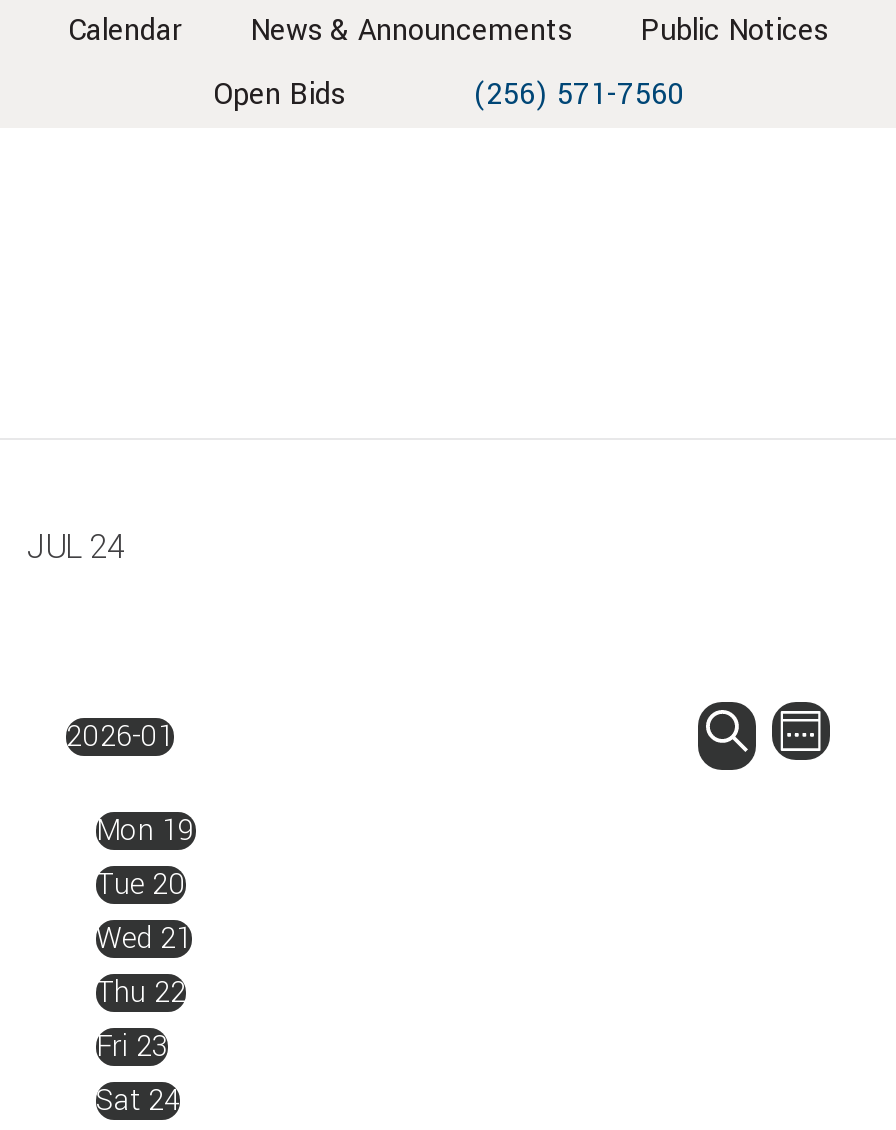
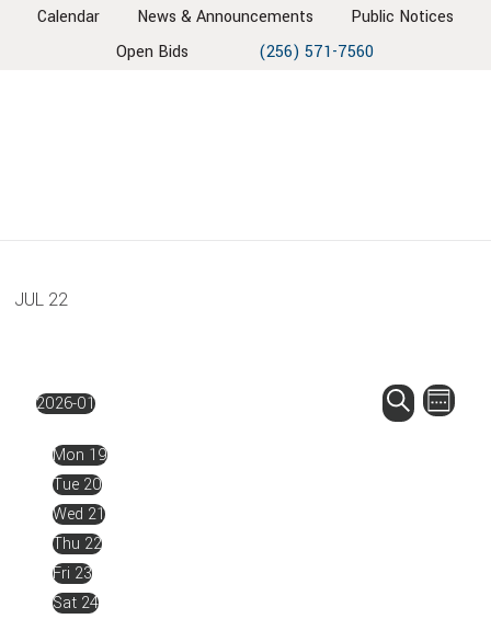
[27,524,125,570] JUL 24 -> [15,287,68,312] JUL 22

